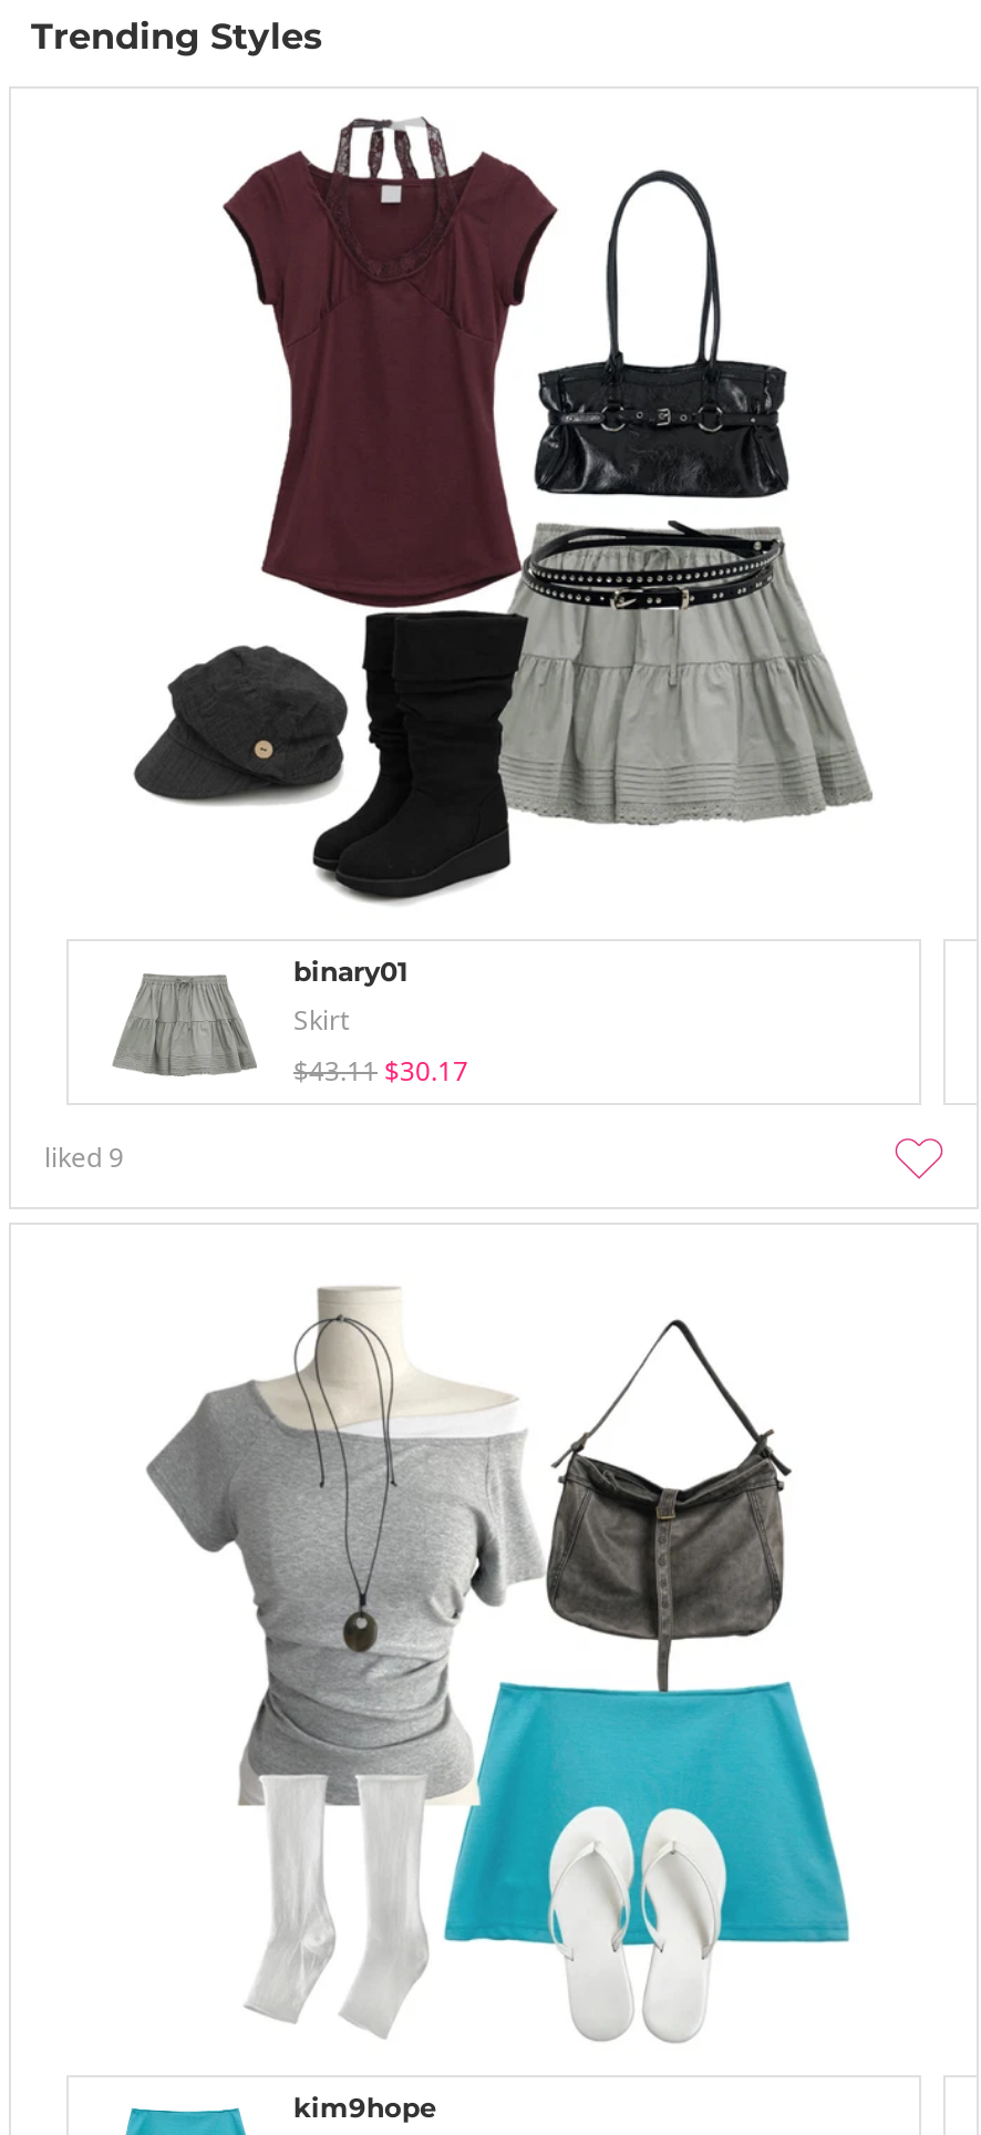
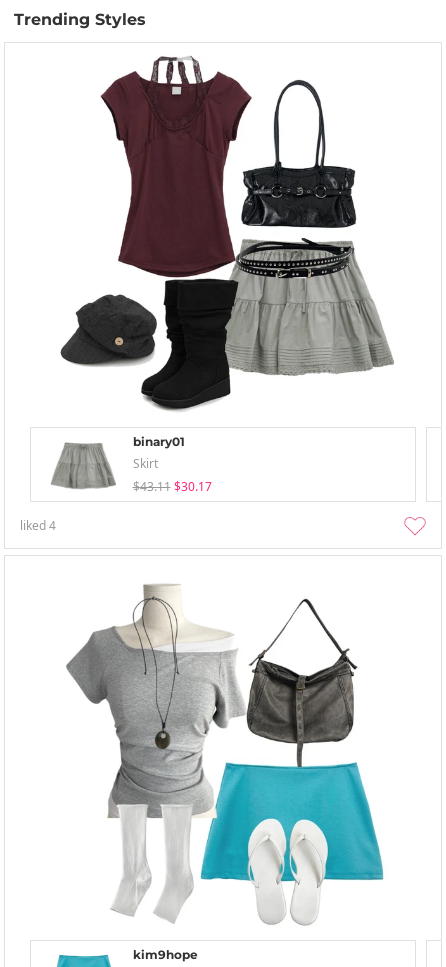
[44,1138,124,1176] liked 9 -> [20,517,56,534] liked 4

